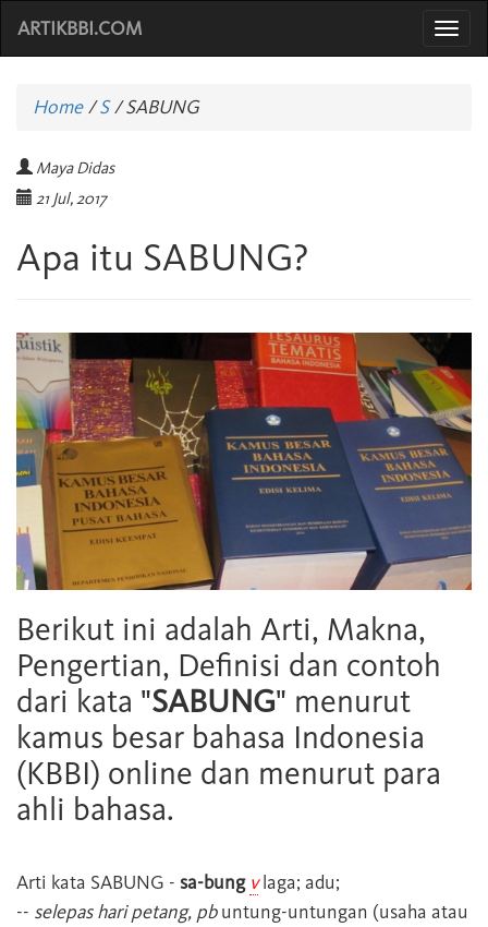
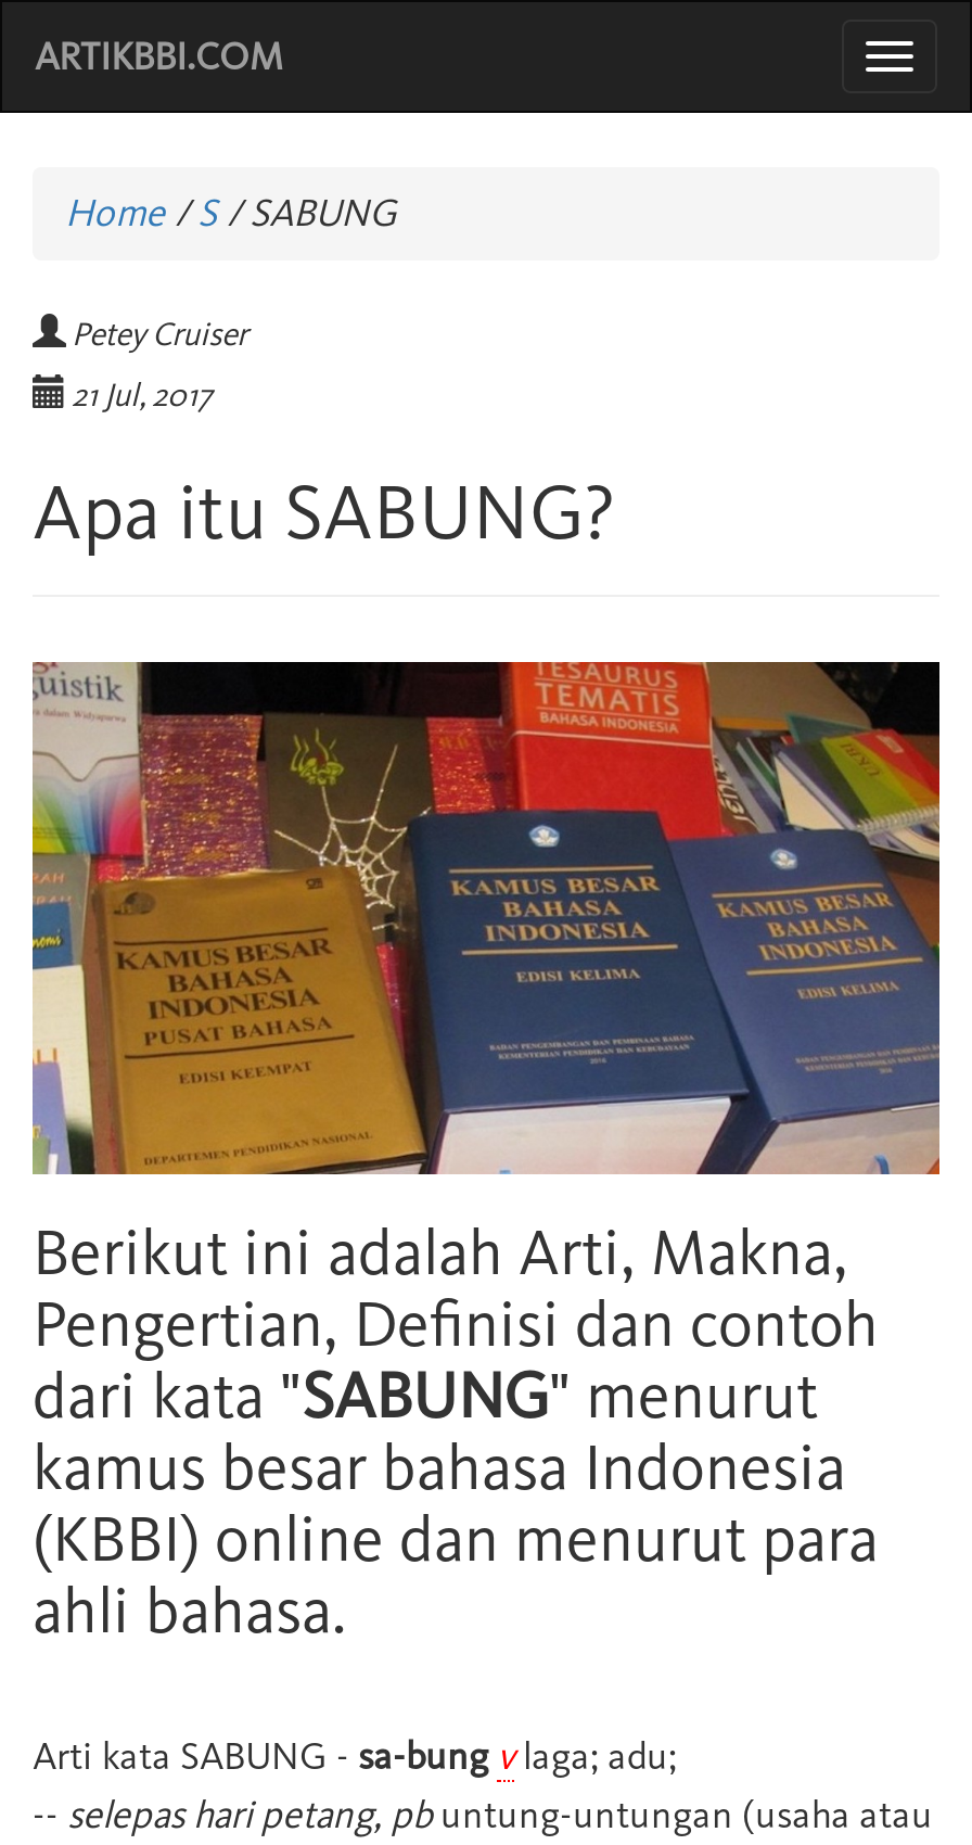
[36,158,114,178] Maya Didas -> [72,315,247,354] Petey Cruiser

